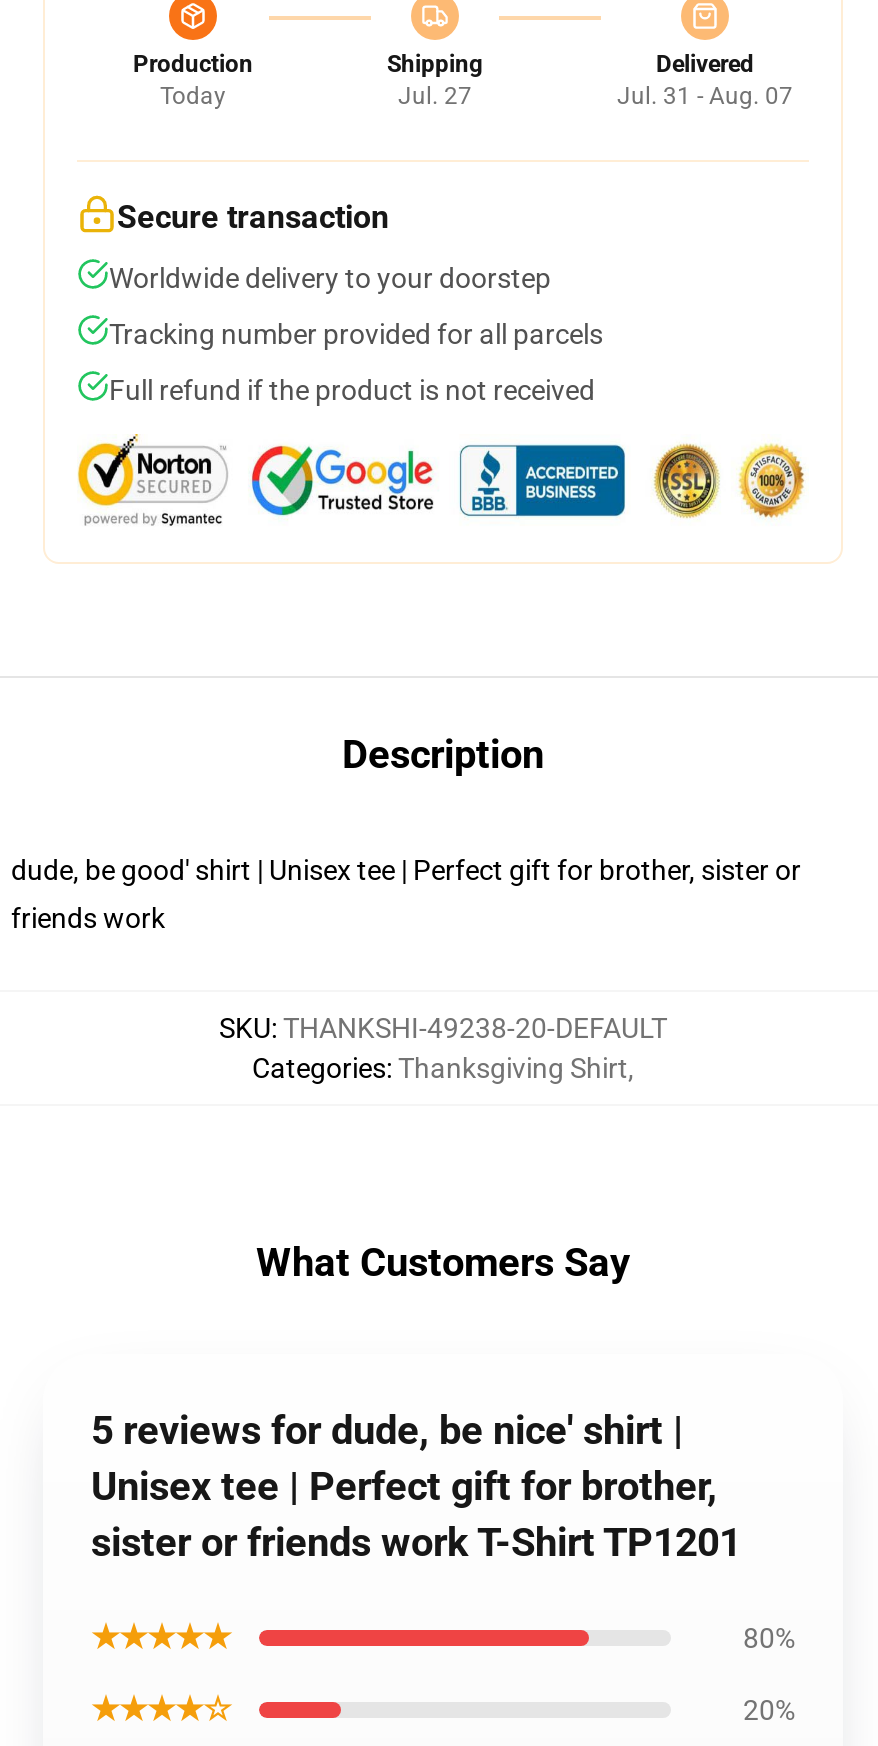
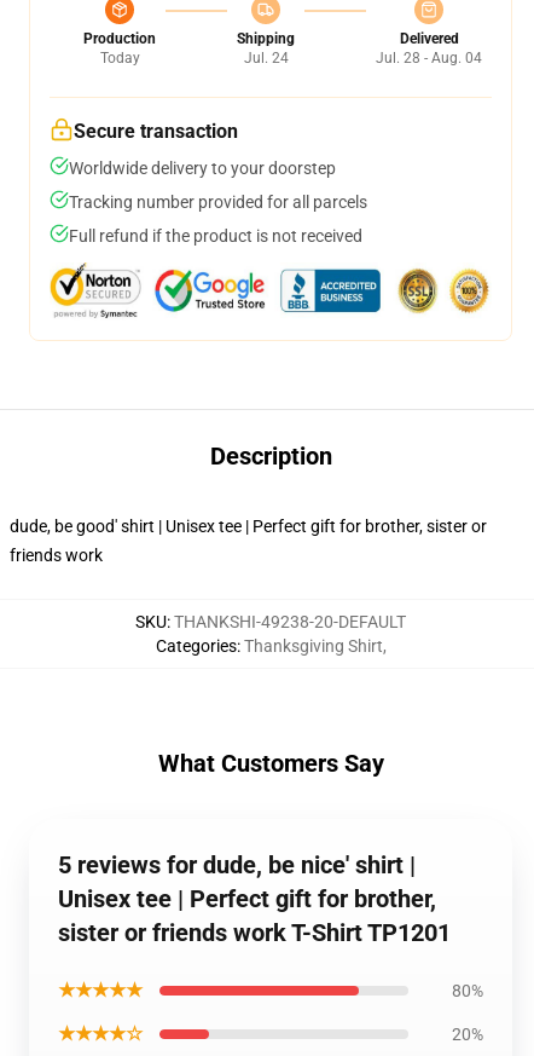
[398,82,472,110] Jul. 27 -> [243,50,288,67] Jul. 24
[617,82,793,110] Jul. 31 - Aug. 07 -> [376,50,482,67] Jul. 28 - Aug. 04

